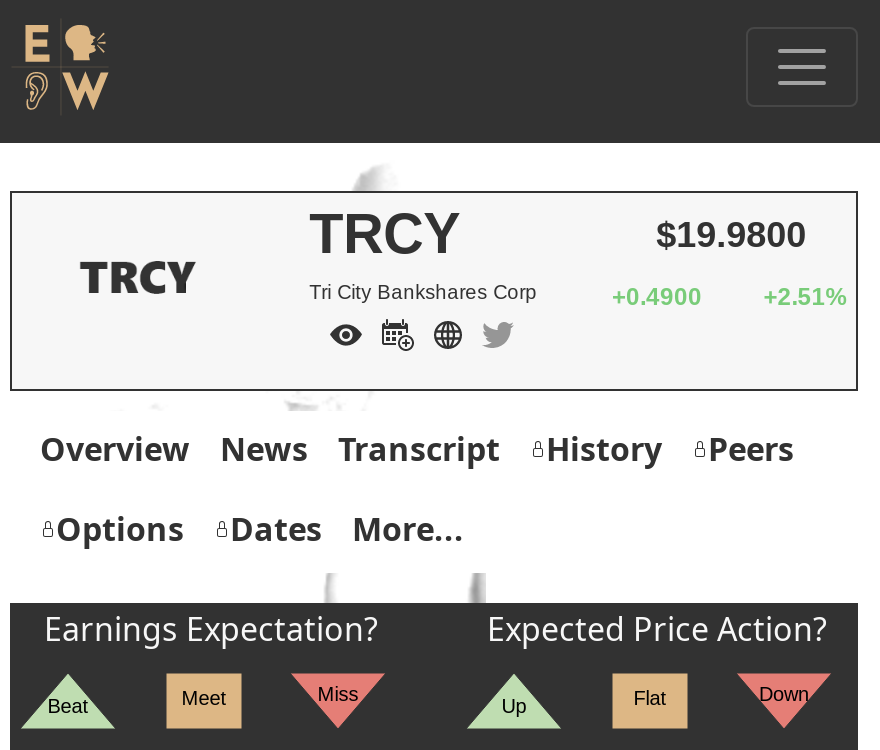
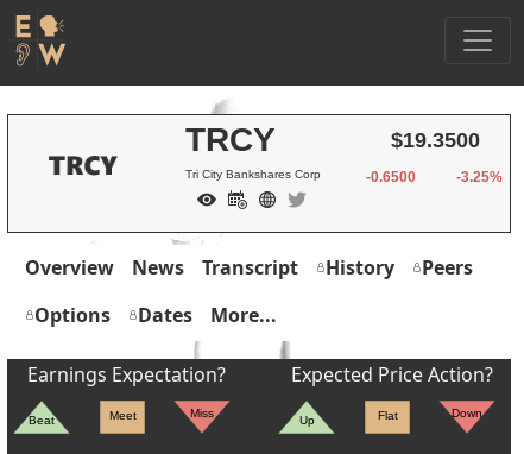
[656,215,806,255] $19.9800 -> [391,128,480,152] $19.3500
[612,283,702,311] +0.4900 -> [367,169,416,185] -0.6500
[764,283,848,311] +2.51% -> [457,169,503,185] -3.25%

